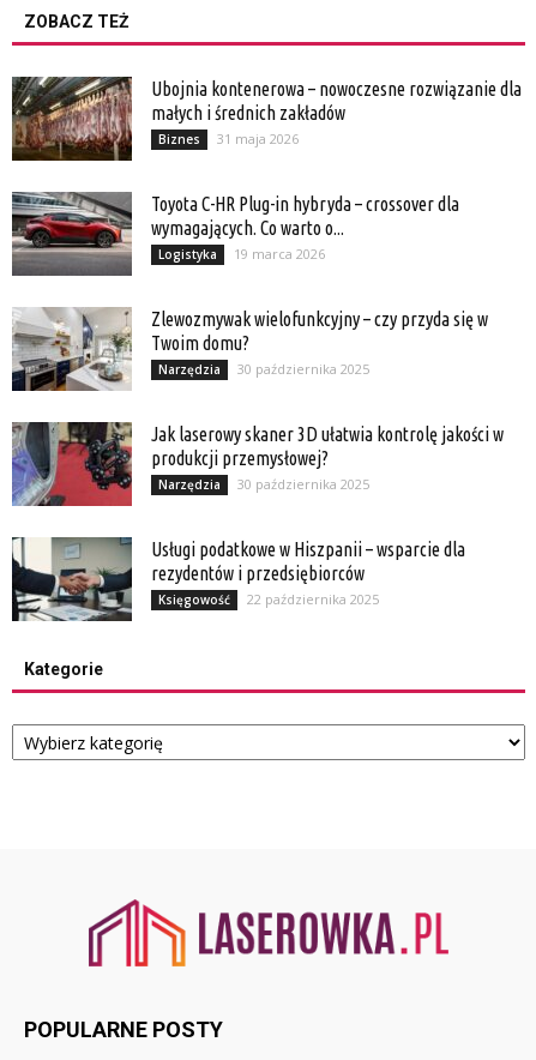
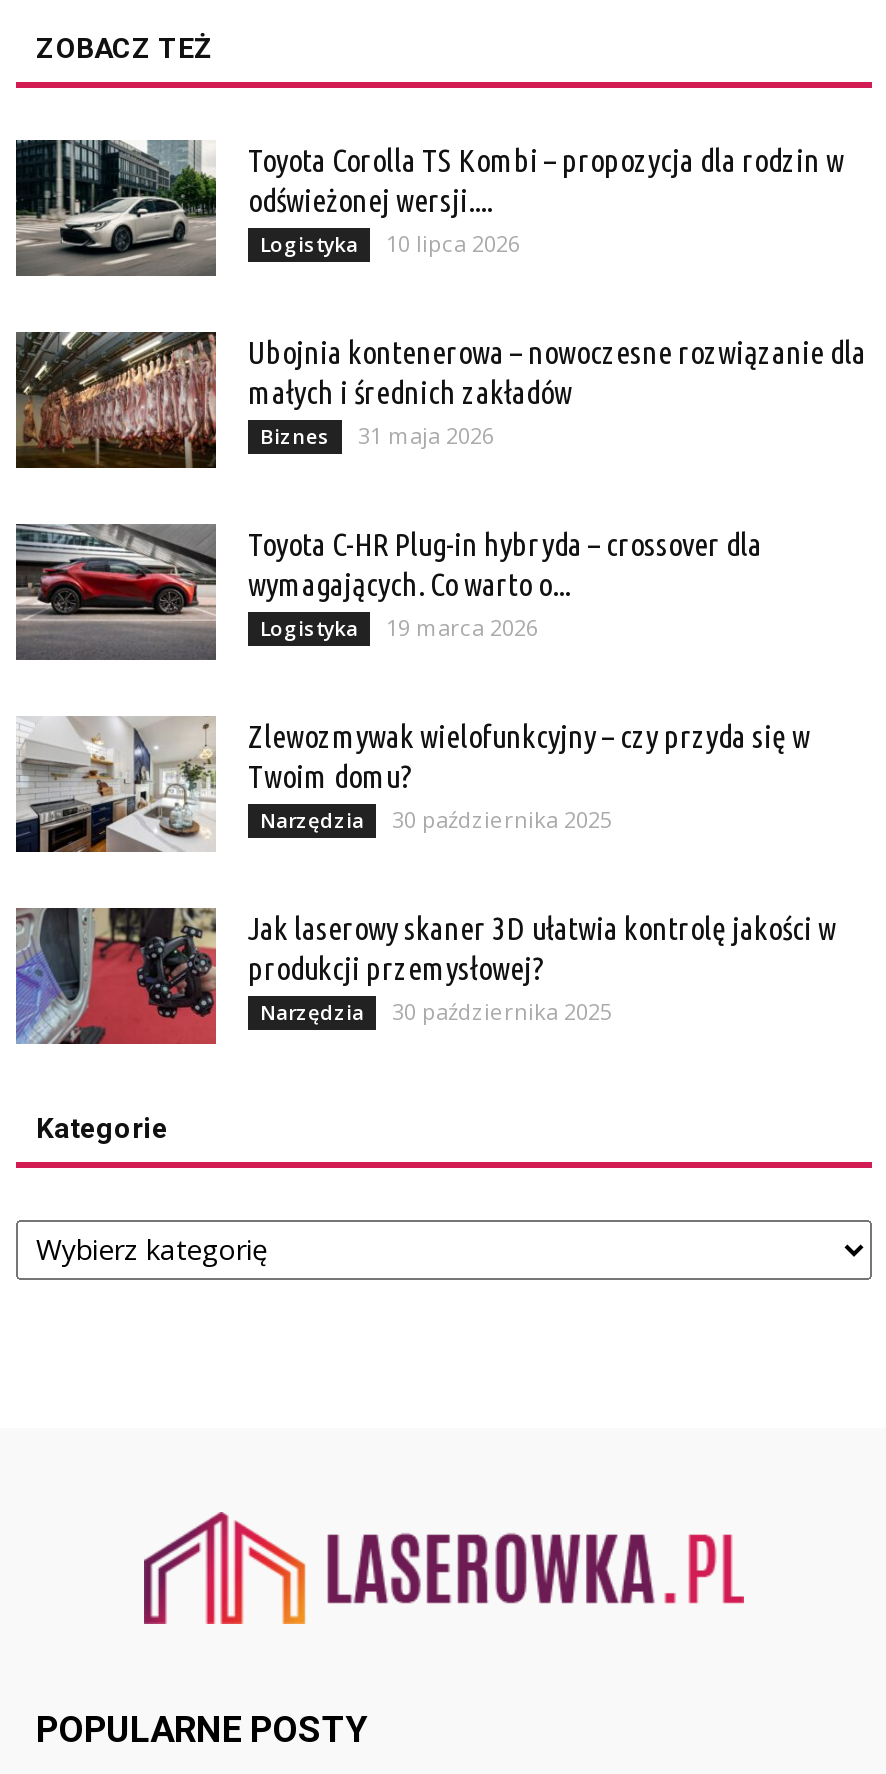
none -> [16,138,844,278] [image] | Toyota Corolla TS Kombi – propozycja dla rodzin w | odświeżonej wersji.... | Logistyka | 10 lipca 2026
moved [11,76,522,493] -> [14,328,866,1025]: [image] | Ubojnia kontenerowa – nowoczesne rozwiązanie dla | małych i średnich zakładów | ... | Narzędzia | 30 października 2025
[11,536,465,622] [image] | Usługi podatkowe w Hiszpanii – wsparcie dla | rezydentów i przedsiębiorców | Księgowość | 22 października 2025 -> none

